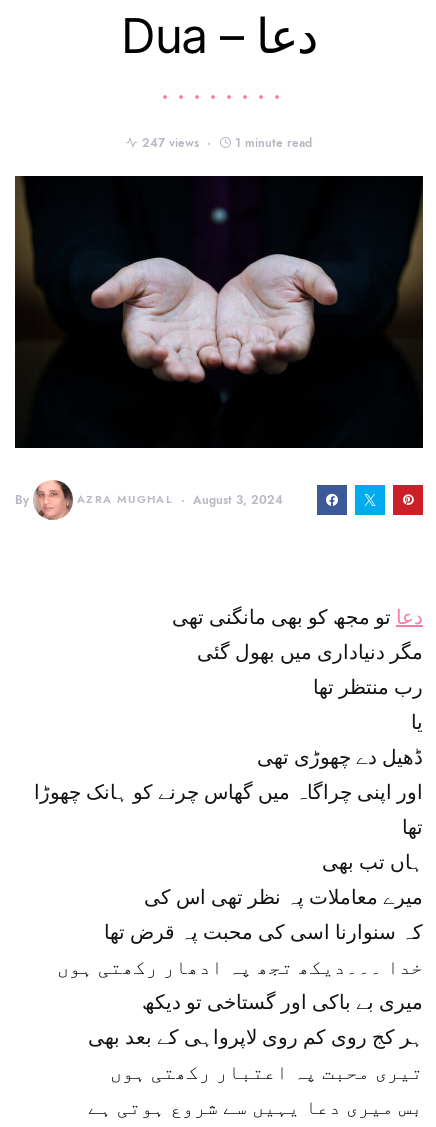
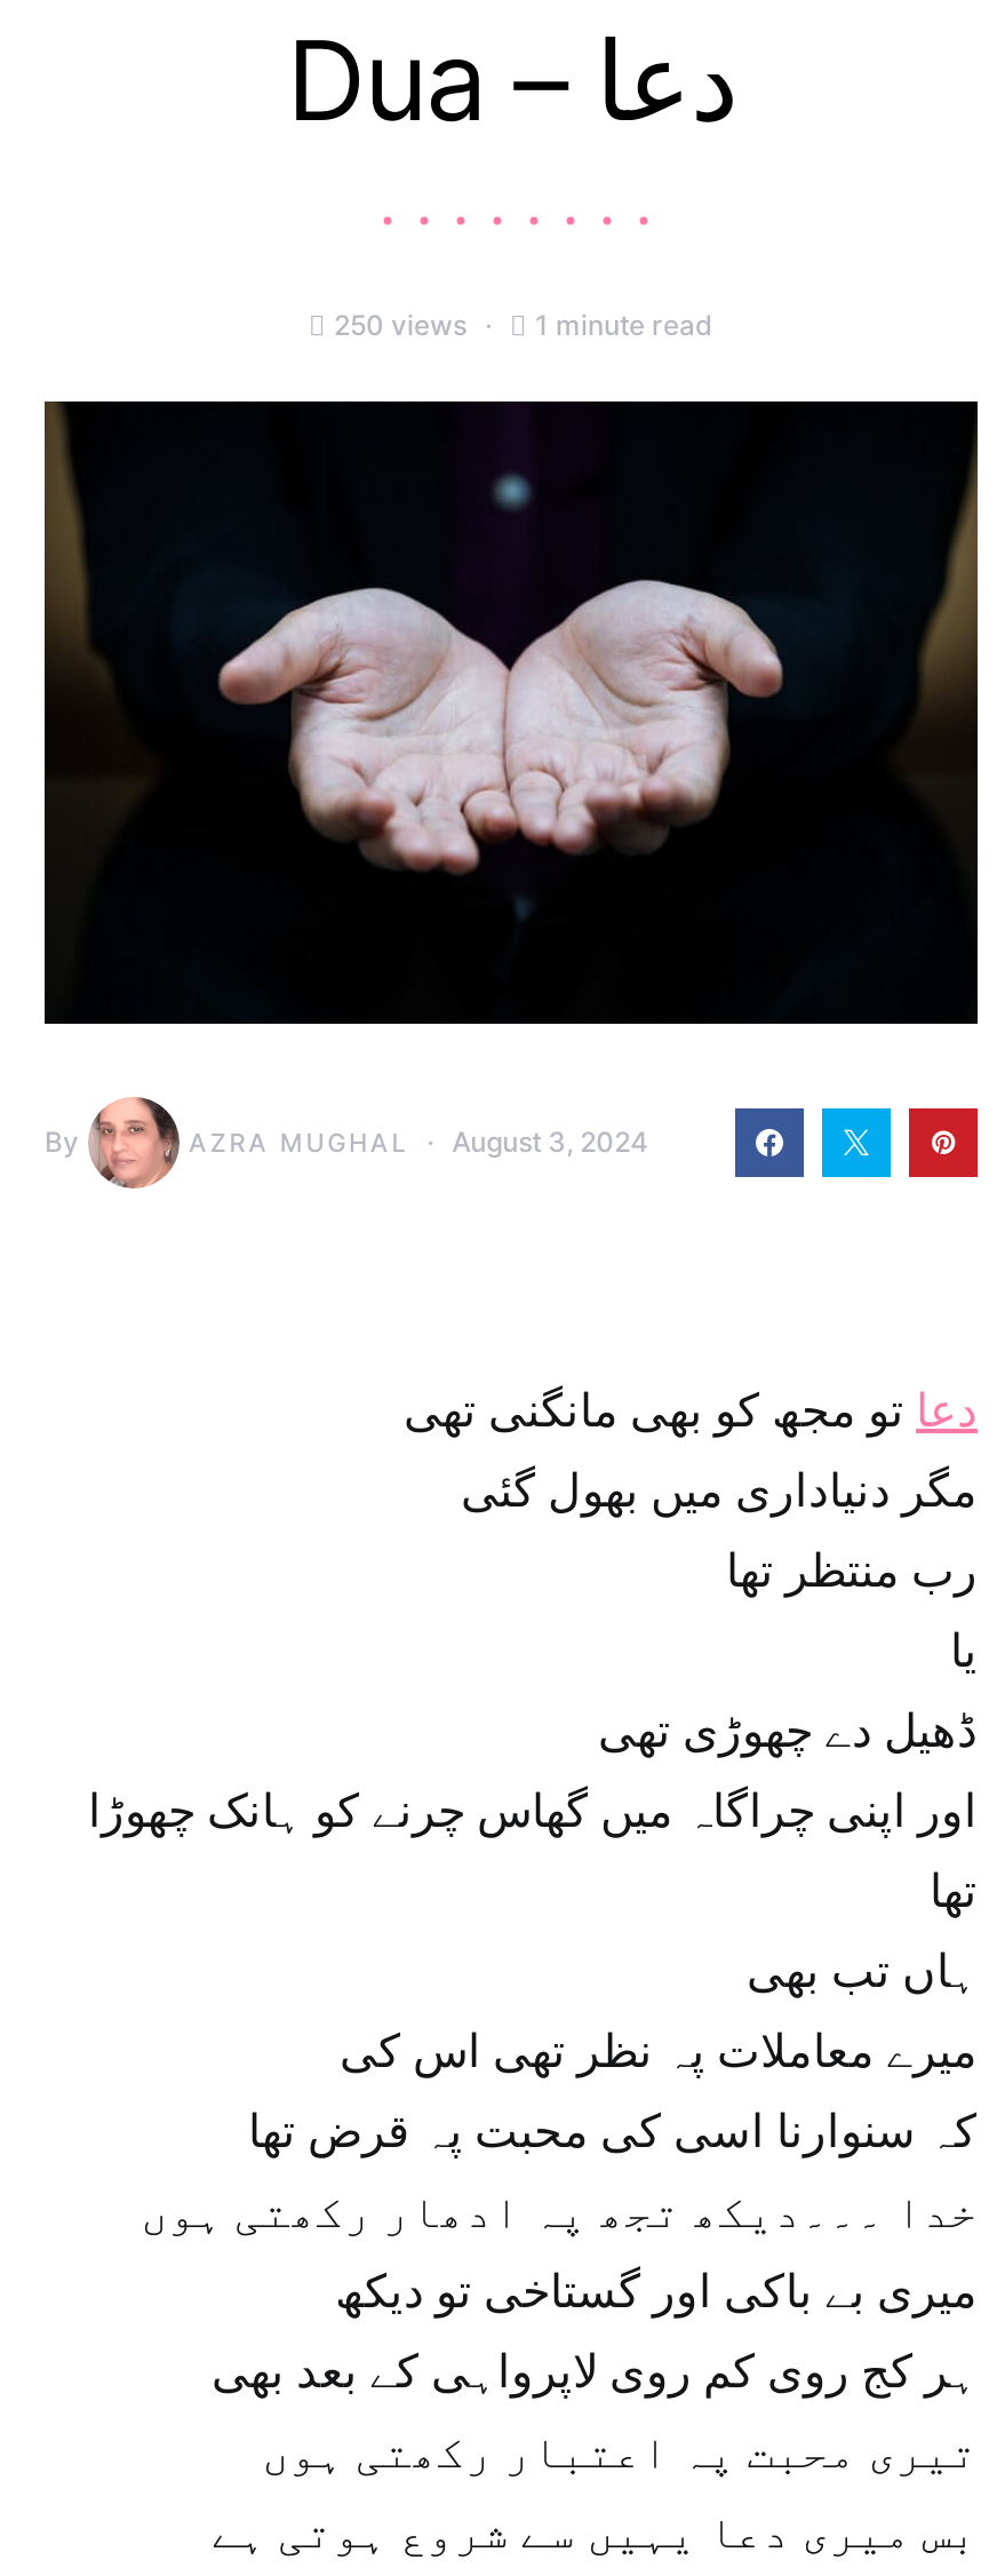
[142,135,199,151] 247 views -> [334,308,466,342] 250 views

